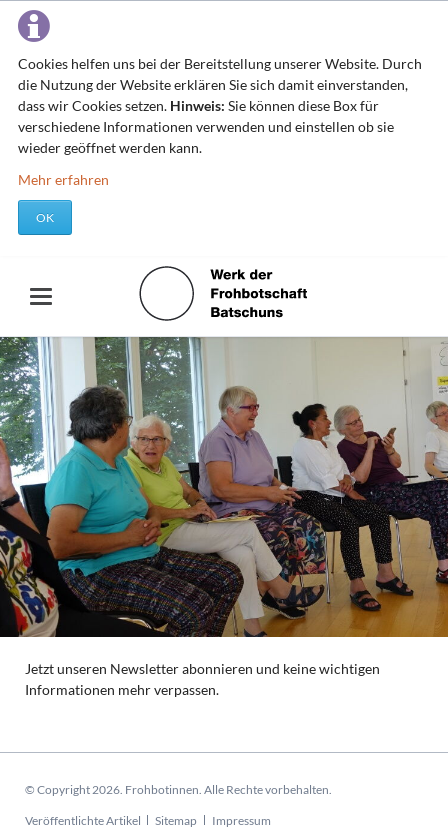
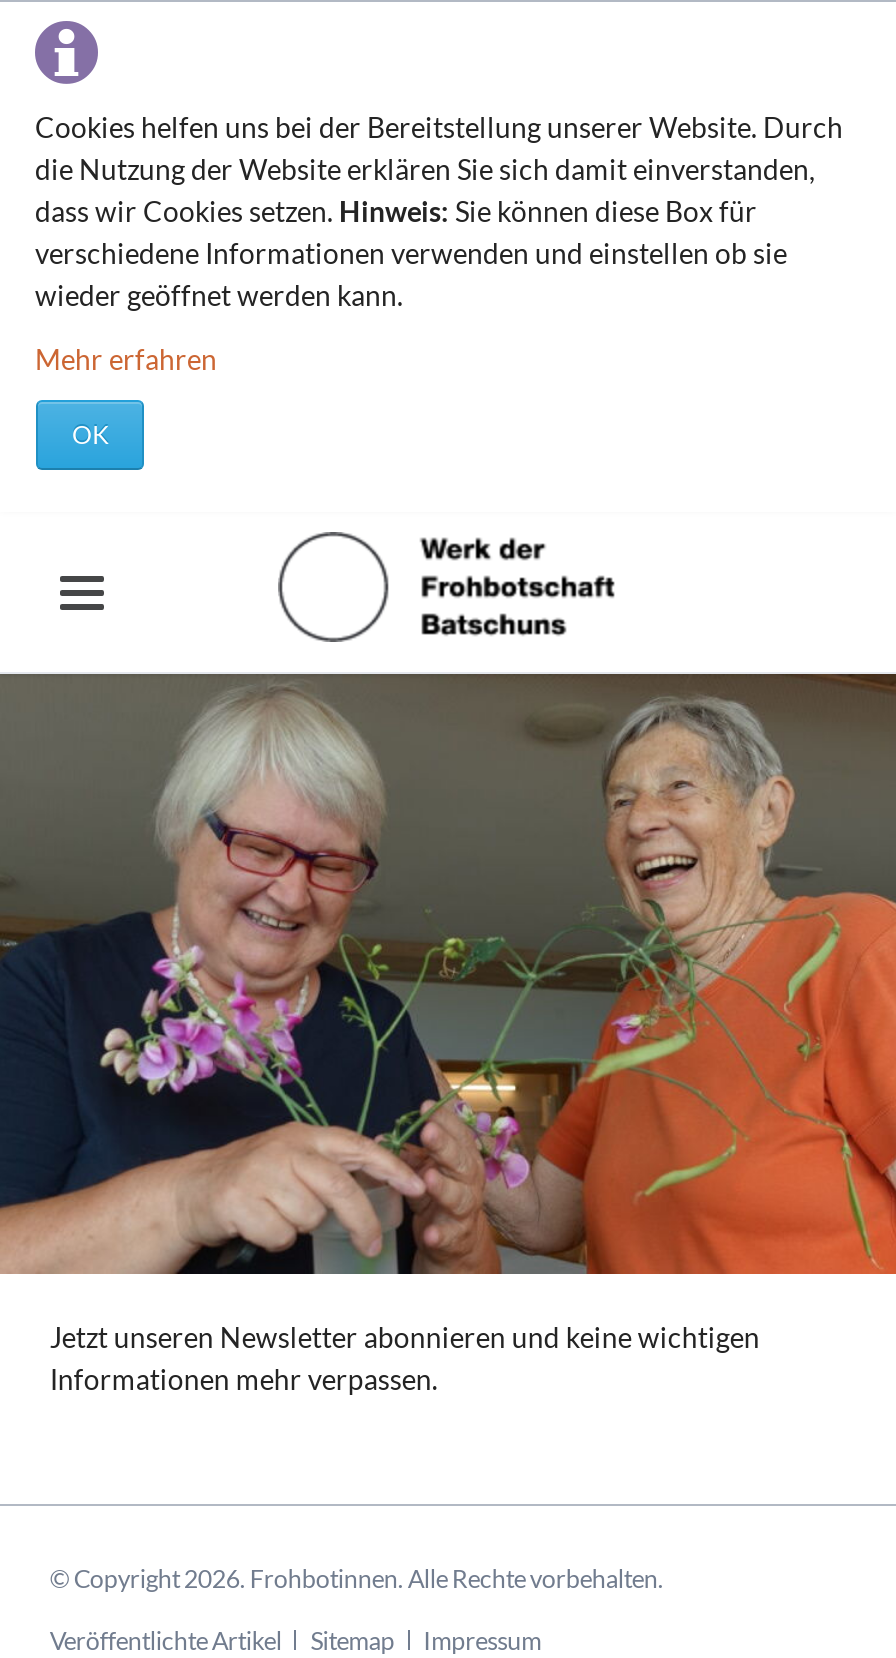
[3,337,445,638] [image] -> [6,672,890,1276] [image]

